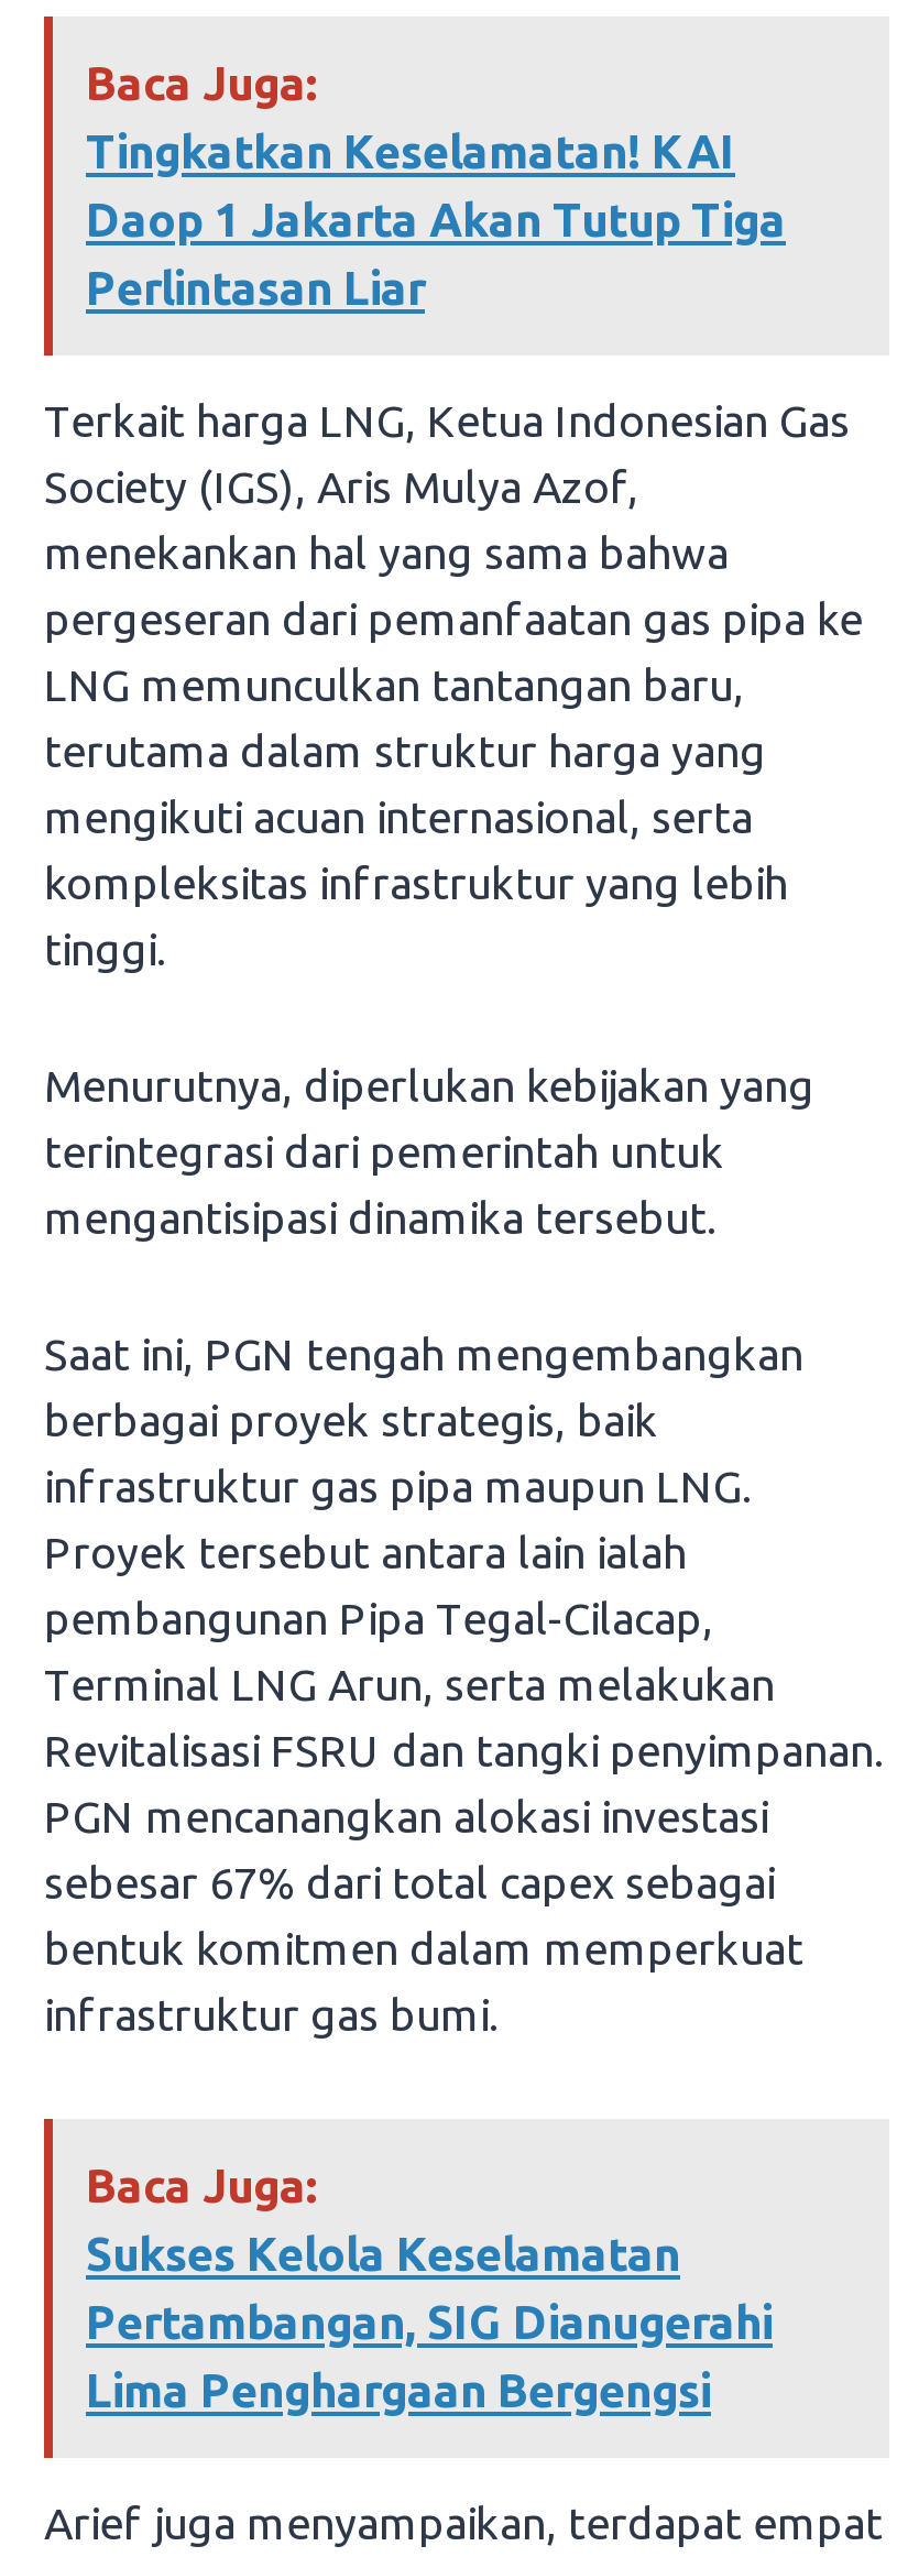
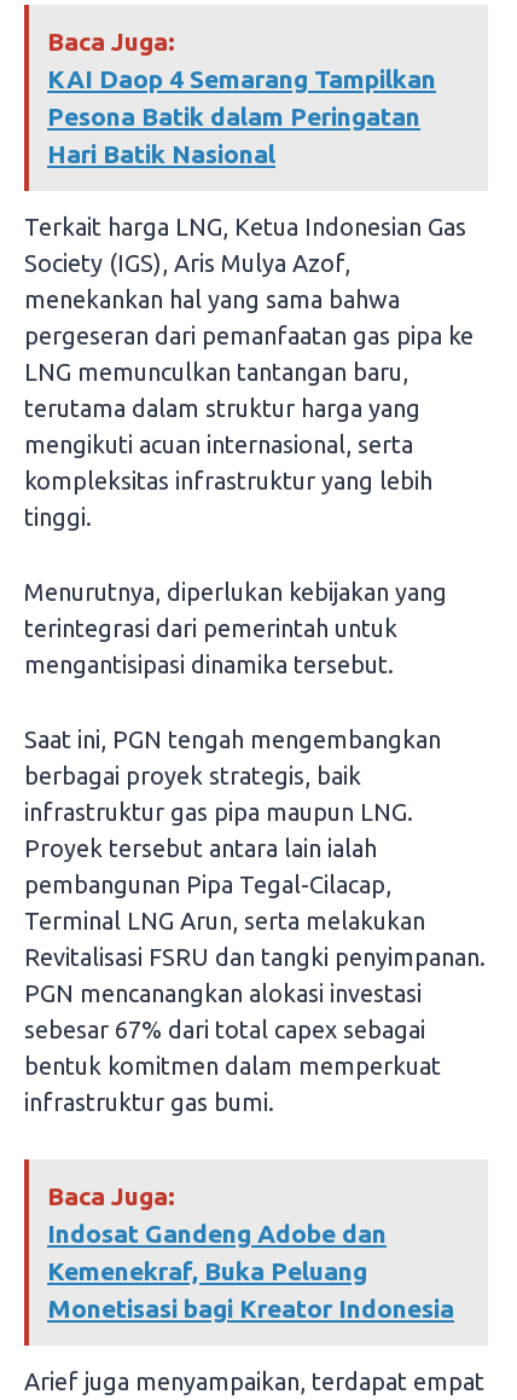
[86,124,786,313] Tingkatkan Keselamatan! KAI | Daop 1 Jakarta Akan Tutup Tiga | Perlintasan Liar -> [47,64,436,168] KAI Daop 4 Semarang Tampilkan | Pesona Batik dalam Peringatan | Hari Batik Nasional
[86,2226,773,2416] Sukses Kelola Keselamatan | Pertambangan, SIG Dianugerahi | Lima Penghargaan Bergengsi -> [47,1218,454,1322] Indosat Gandeng Adobe dan | Kemenekraf, Buka Peluang | Monetisasi bagi Kreator Indonesia

